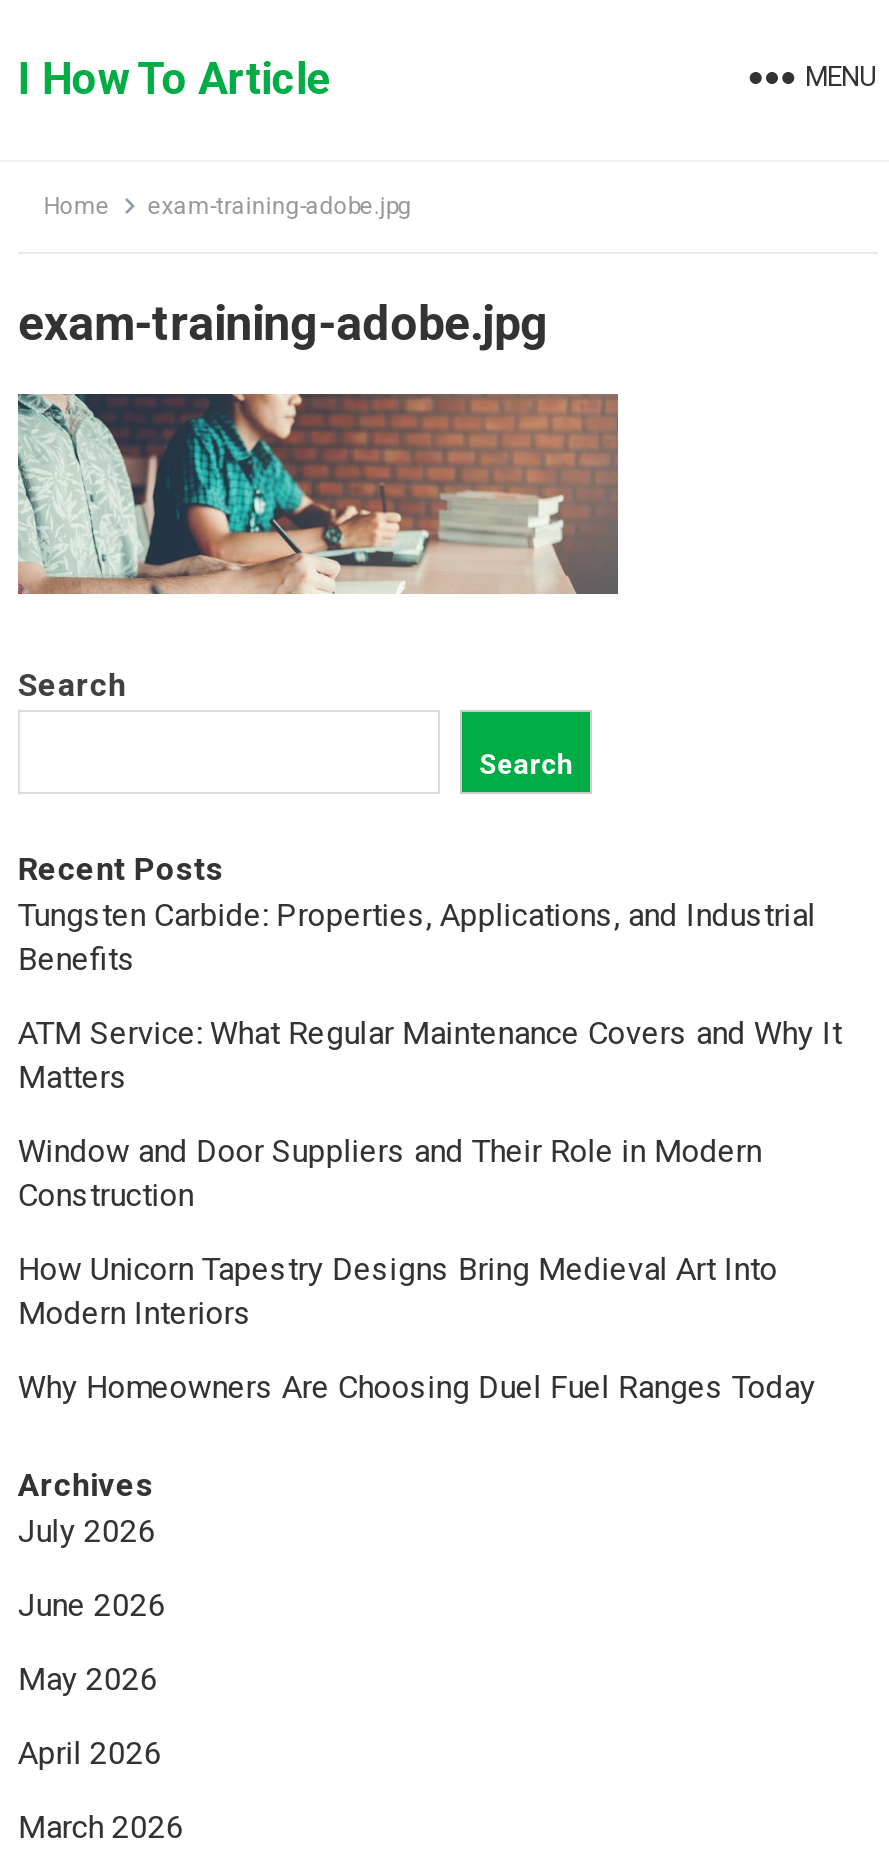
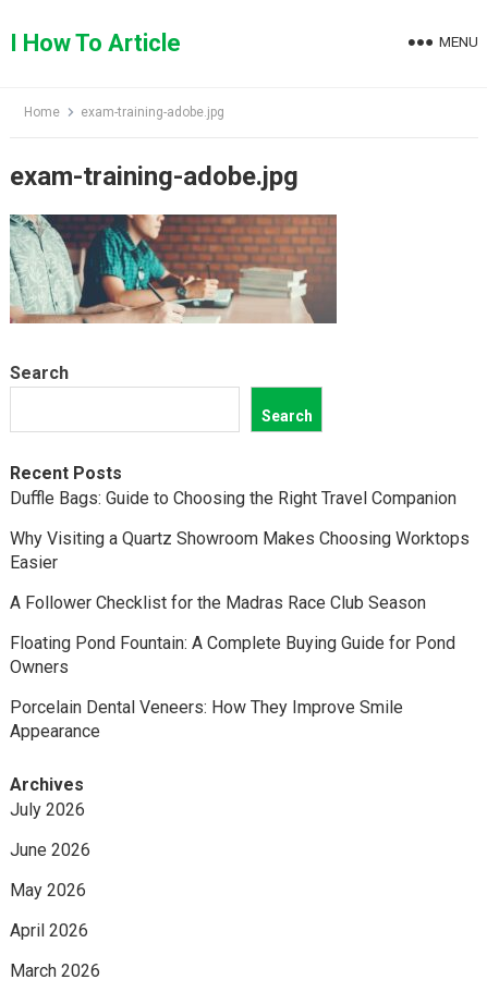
[18,896,816,978] Tungsten Carbide: Properties, Applications, and Industrial | Benefits -> [10,488,456,509] Duffle Bags: Guide to Choosing the Right Travel Companion
[18,1014,842,1096] ATM Service: What Regular Maintenance Covers and Why It | Matters -> [10,528,469,573] Why Visiting a Quartz Showroom Makes Choosing Worktops | Easier
[18,1132,762,1214] Window and Door Suppliers and Their Role in Modern | Construction -> [10,592,426,613] A Follower Checklist for the Madras Race Club Season
[18,1250,778,1332] How Unicorn Tapestry Designs Bring Medieval Art Into | Modern Interiors -> [10,633,455,677] Floating Pond Fountain: A Complete Buying Guide for Pond | Owners
[18,1368,816,1406] Why Homeowners Are Choosing Duel Fuel Ranges Today -> [10,697,403,742] Porcelain Dental Veneers: How They Improve Smile | Appearance

